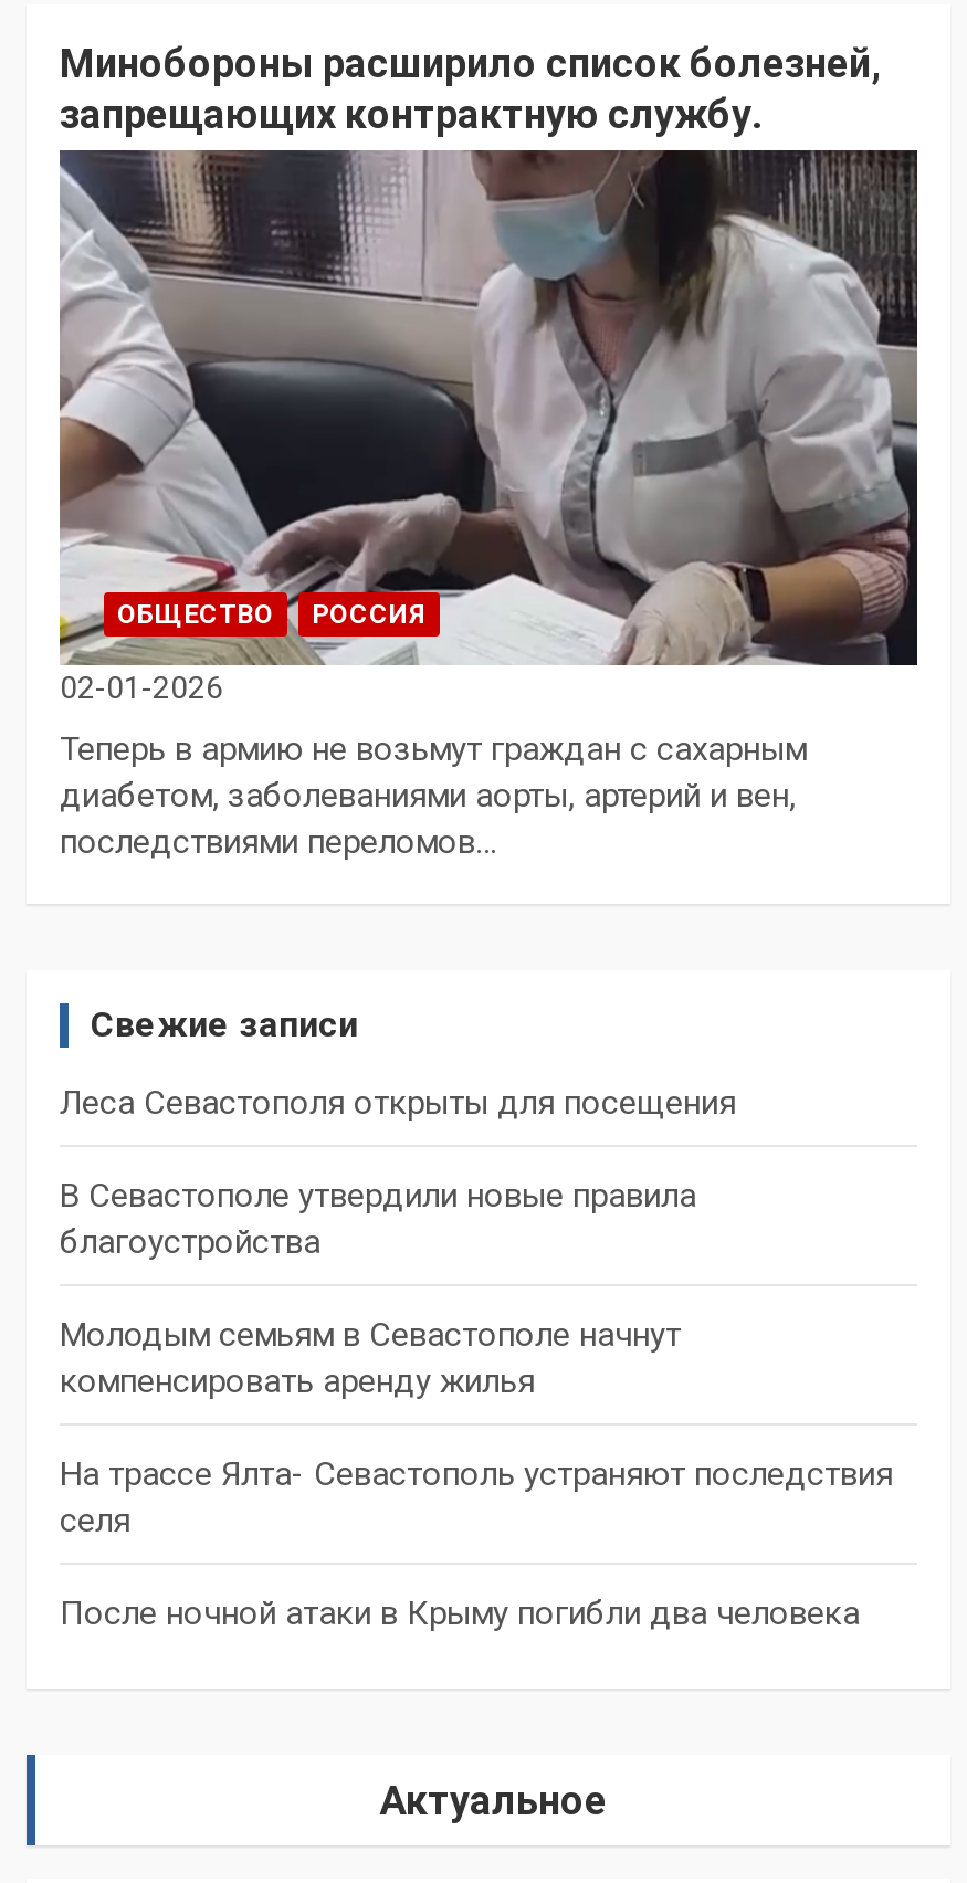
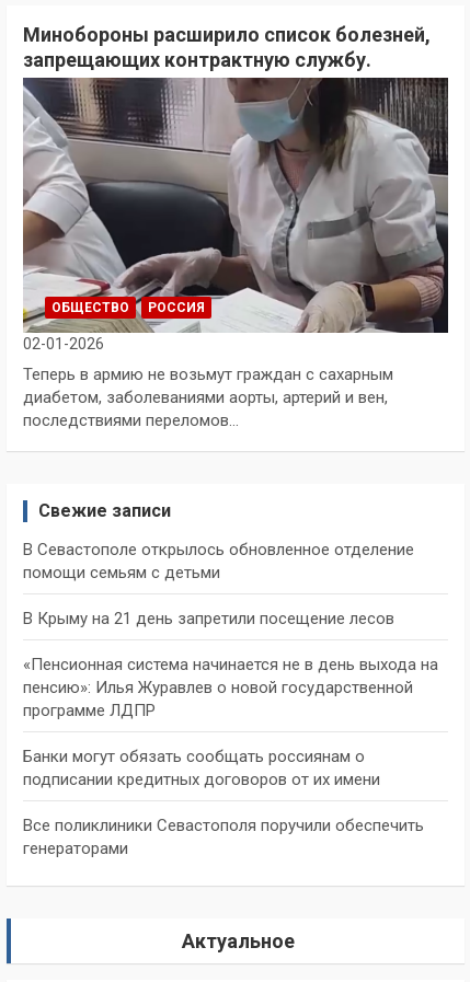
[60,1083,736,1122] Леса Севастополя открыты для посещения -> [23,539,414,582] В Севастополе открылось обновленное отделение | помощи семьям с детьми
[60,1175,696,1262] В Севастополе утвердили новые правила | благоустройства -> [23,608,394,628] В Крыму на 21 день запретили посещение лесов
[60,1315,681,1401] Молодым семьям в Севастополе начнут | компенсировать аренду жилья -> [23,654,438,720] «Пенсионная система начинается не в день выхода на | пенсию»: Илья Журавлев о новой государственной | программе ЛДПР
[60,1454,893,1540] На трассе Ялта- Севастополь устраняют последствия | селя -> [23,746,380,789] Банки могут обязать сообщать россиянам о | подписании кредитных договоров от их имени
[60,1593,860,1633] После ночной атаки в Крыму погибли два человека -> [23,815,424,858] Все поликлиники Севастополя поручили обеспечить | генераторами

